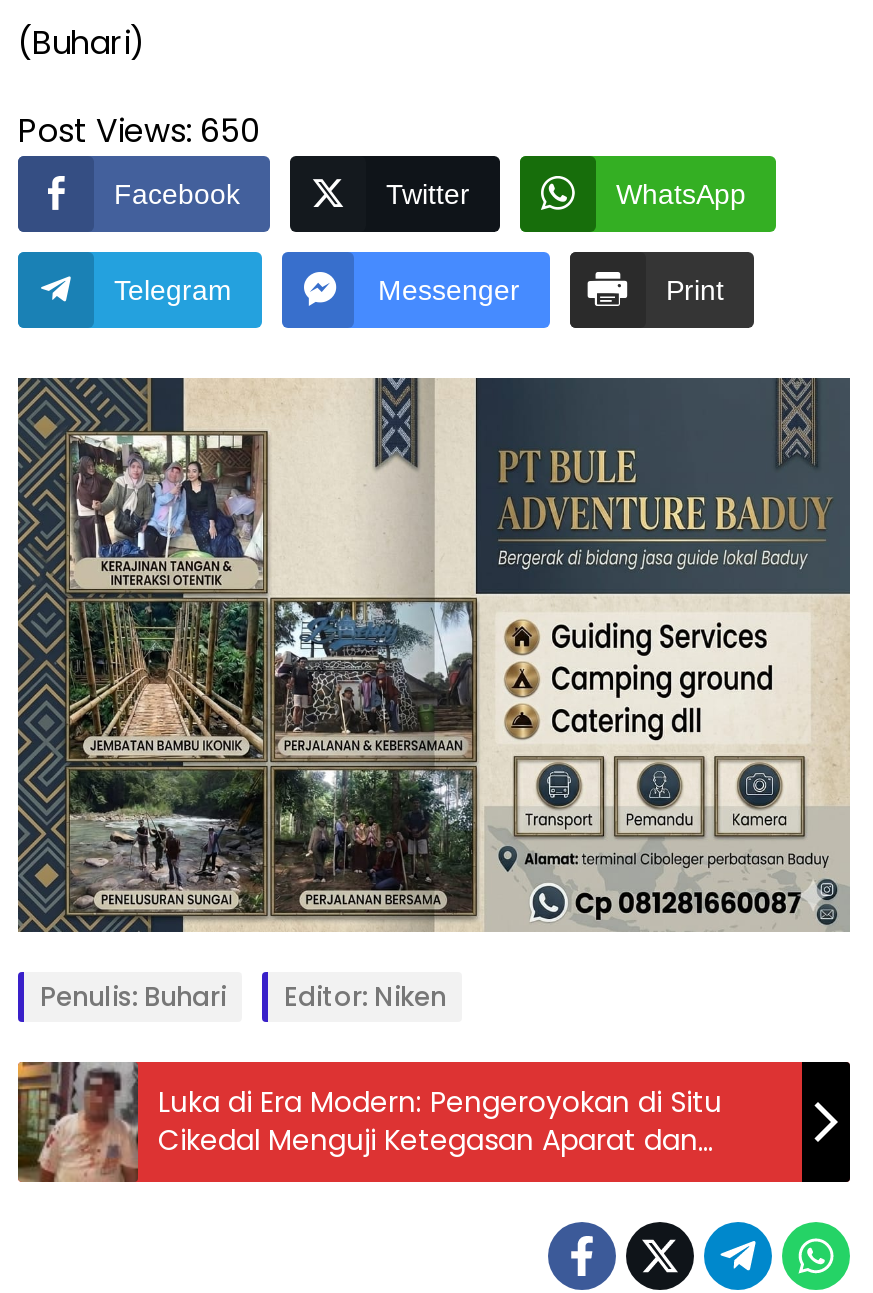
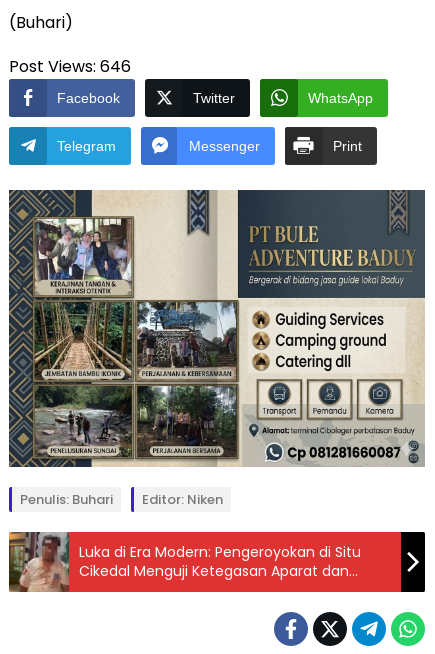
[18,109,260,155] Post Views: 650 -> [9,55,131,78] Post Views: 646

